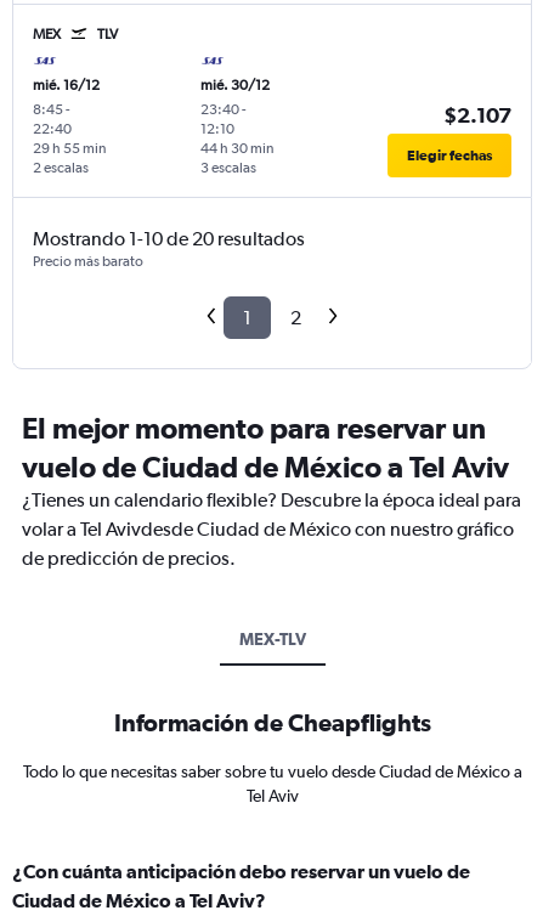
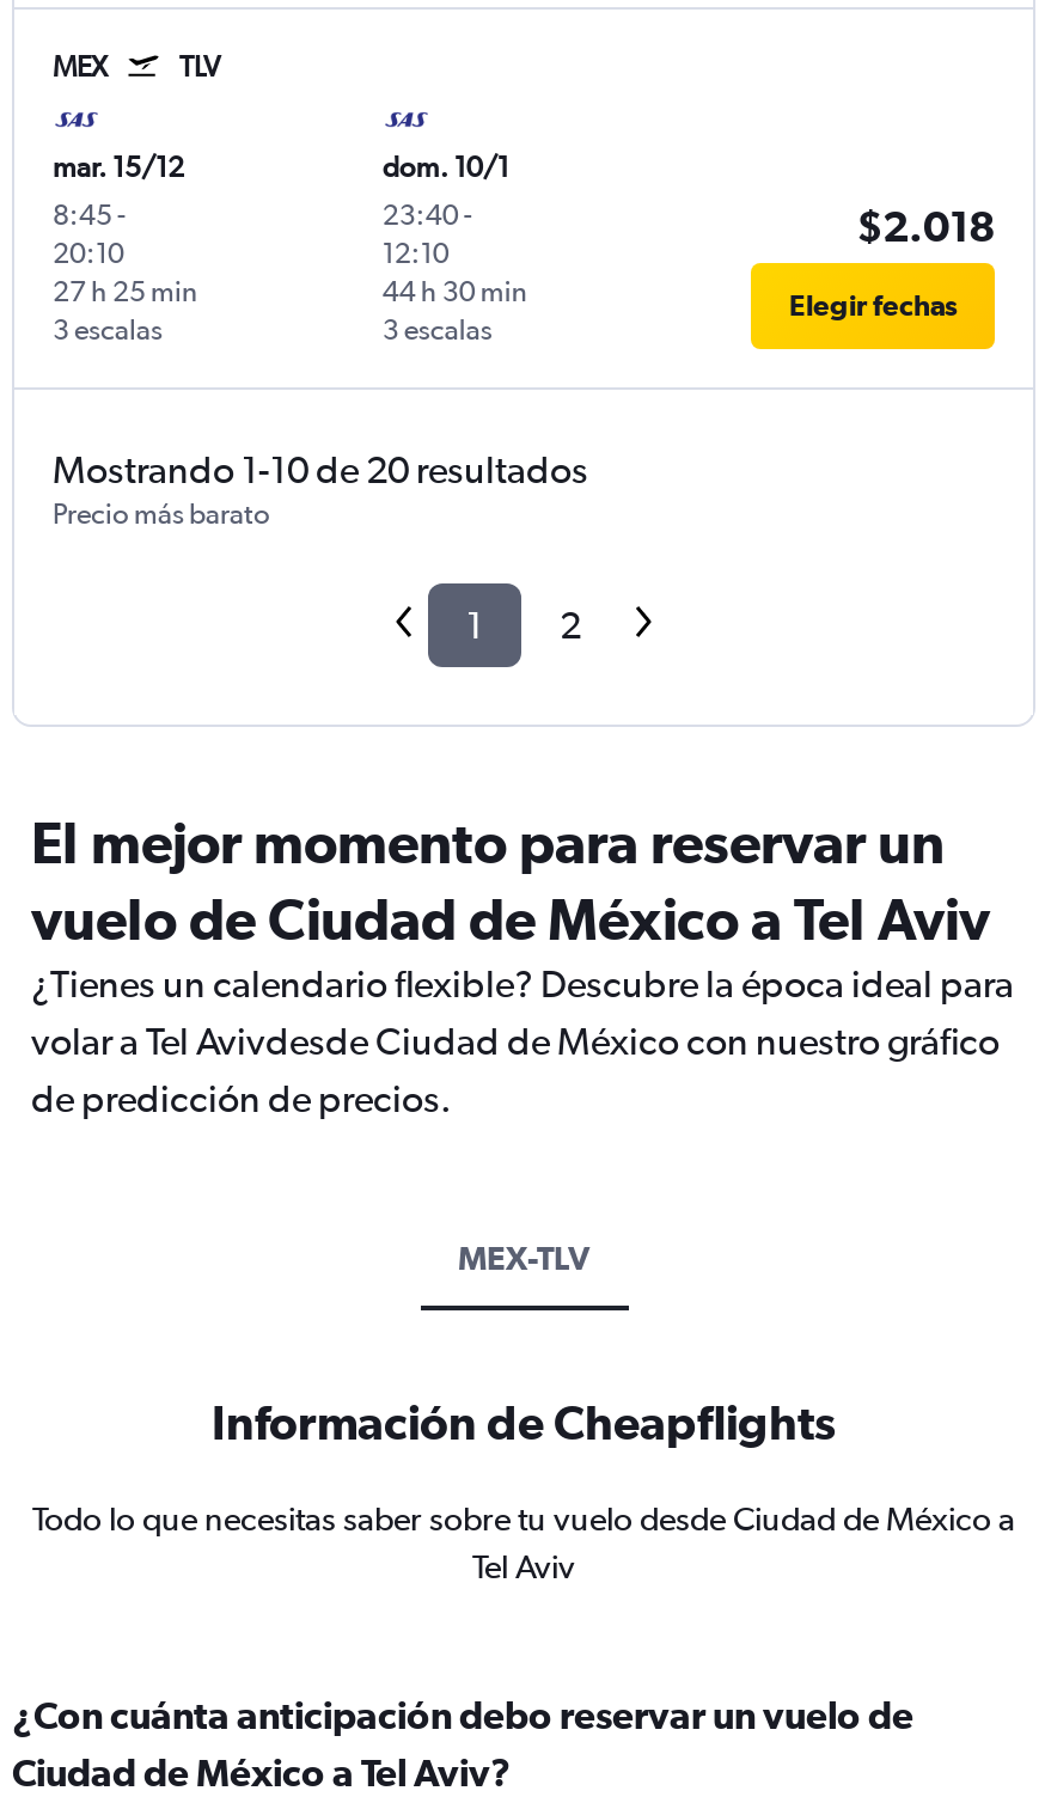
[33,77,100,94] mié. 16/12 -> [53,151,184,185] mar. 15/12
[200,77,270,94] mié. 30/12 -> [382,151,509,185] dom. 10/1
[443,102,511,127] $2.107 -> [856,201,995,249] $2.018
[33,121,72,138] 22:40 -> [53,237,124,271] 20:10
[33,140,106,157] 29 h 55 min -> [53,275,196,309] 27 h 25 min
[33,159,89,176] 2 escalas -> [53,314,163,347] 3 escalas

